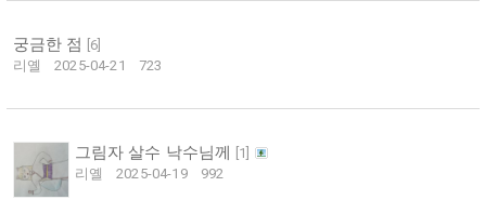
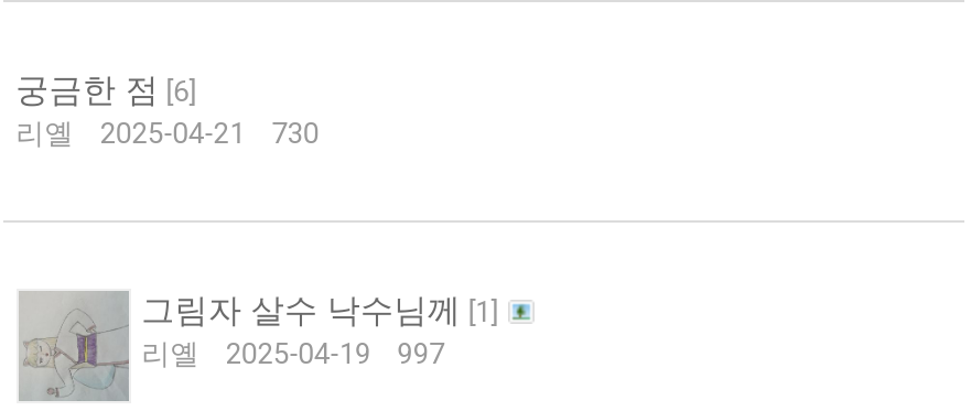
[139,58,162,74] 723 -> [272,117,319,150] 730
[201,166,224,182] 992 -> [397,338,445,371] 997

